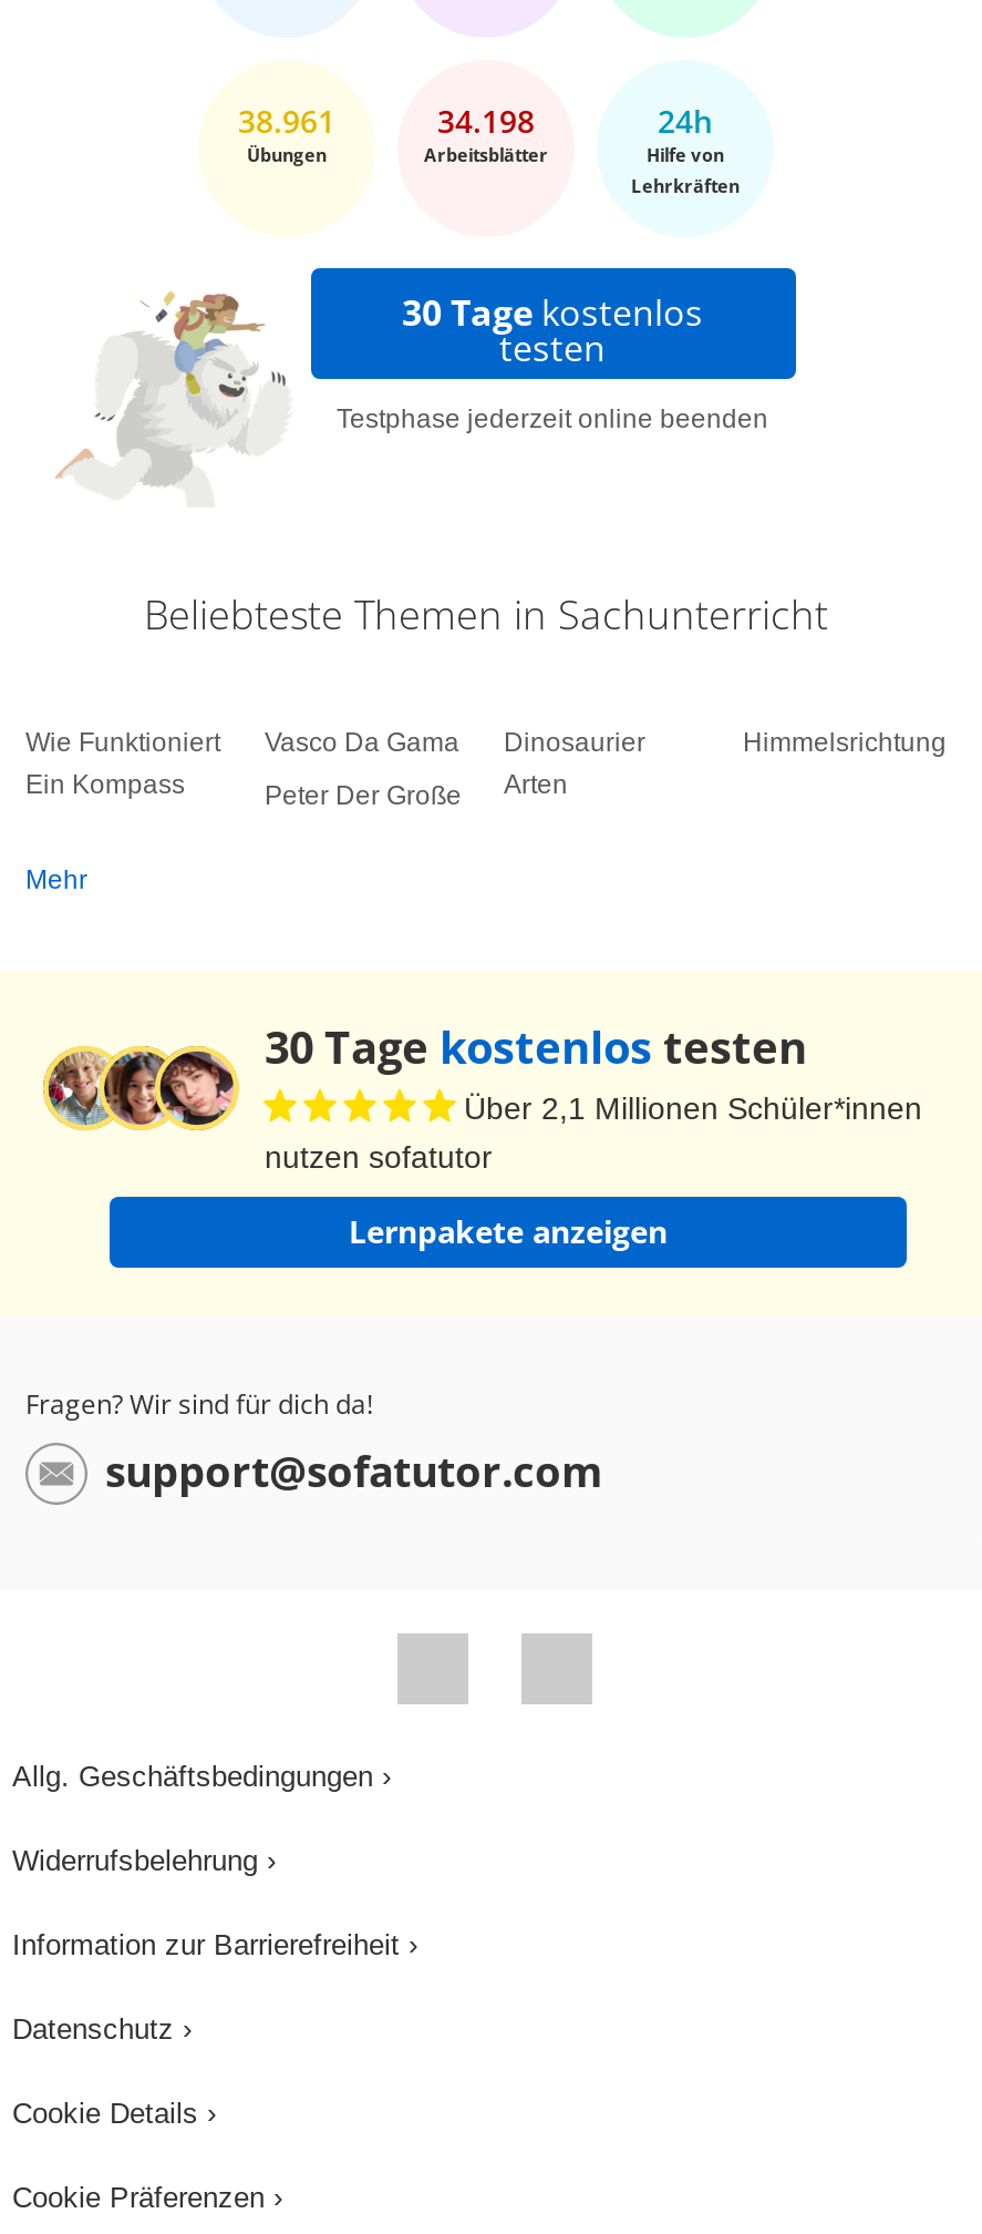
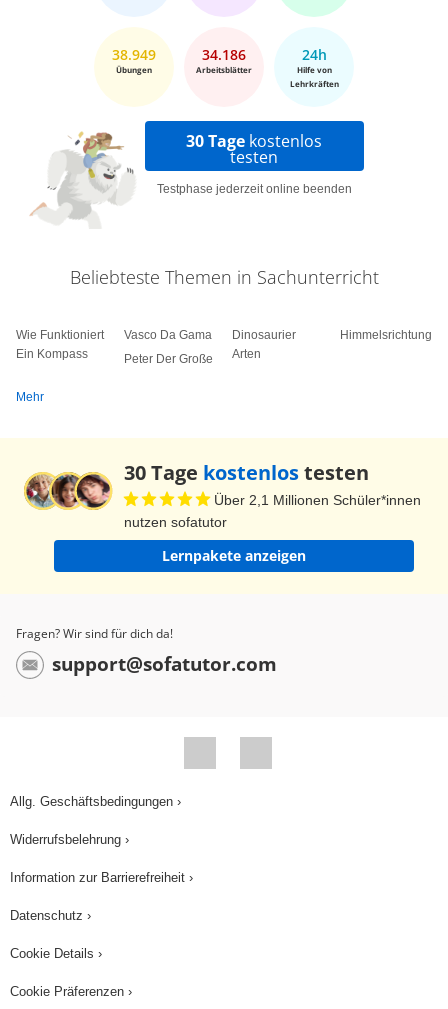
[238,100,335,142] 38.961 -> [112,45,156,64] 38.949
[437,100,535,142] 34.198 -> [202,45,246,64] 34.186

